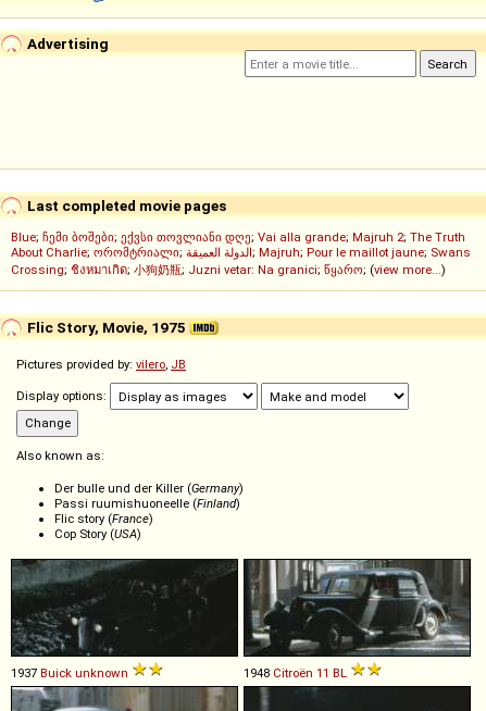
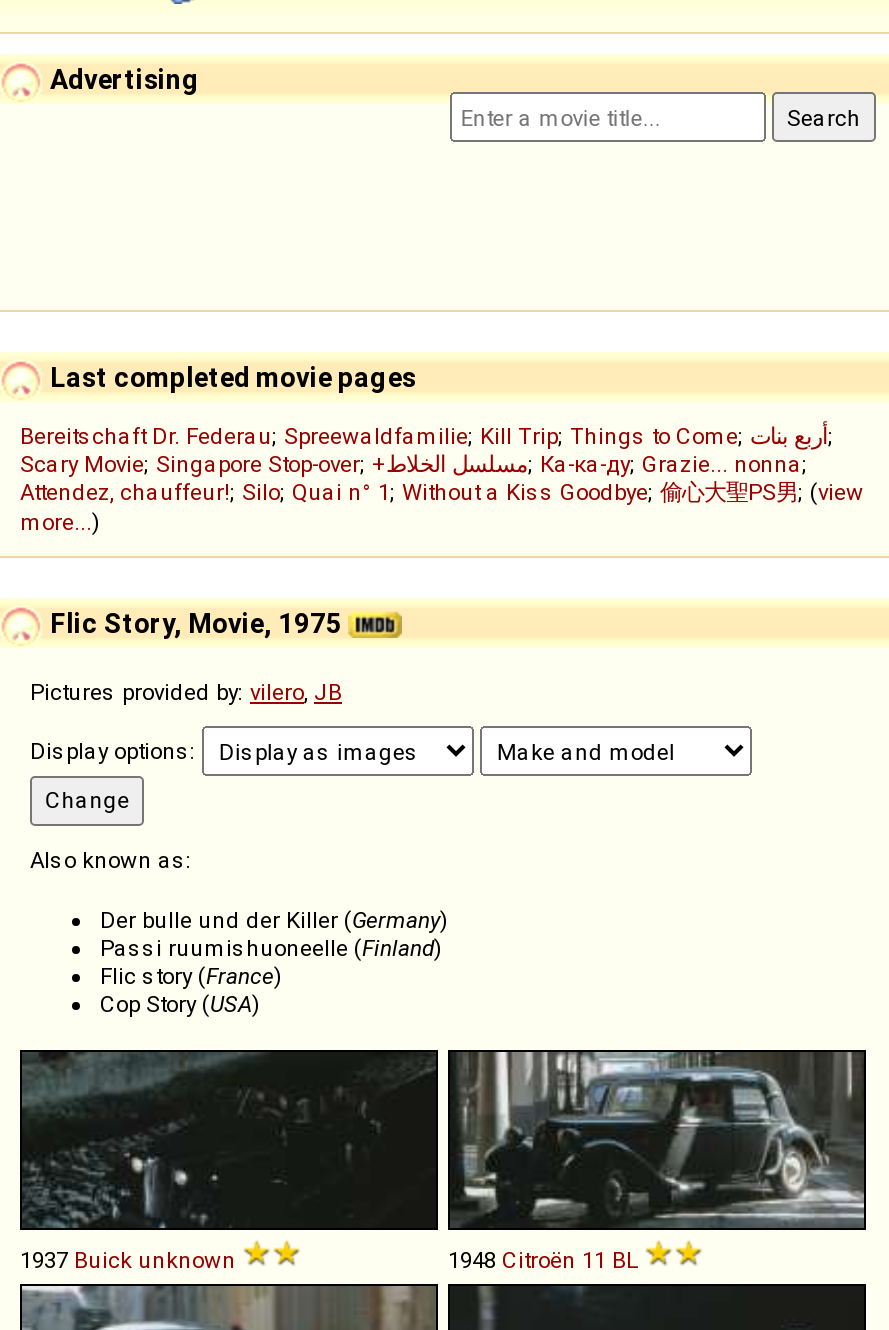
[11,230,471,277] Blue; ჩემი ბოშები; ექვსი თოვლიანი დღე; Vai alla grande; Majruh 2; The Truth | About Charlie; ორომტრიალი; الدولة العميقة; Majruh; Pour le maillot jaune; Swans | Crossing;ชิงหมาเกิด;小狗奶瓶; Juzni vetar: Na granici; წყარო; (view more...) -> [20,422,864,536] Bereitschaft Dr. Federau; Spreewaldfamilie; Kill Trip; Things to Come; أربع بنات; | Scary Movie; Singapore Stop-over; +مسلسل الخلاط; Ка-ка-ду; Grazie... nonna; | Attendez, chauffeur!; Silo; Quai n° 1; Without a Kiss Goodbye;偷心大聖PS男; (view | more...)

